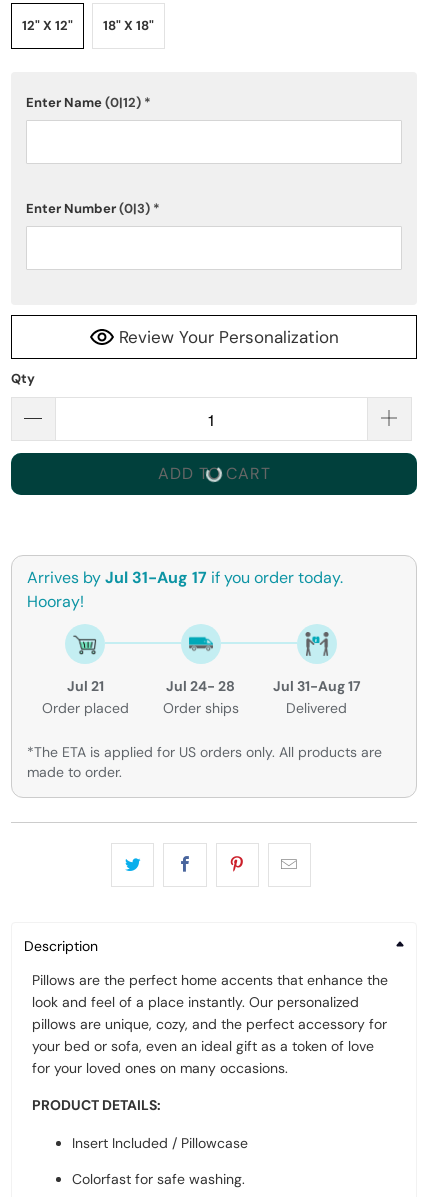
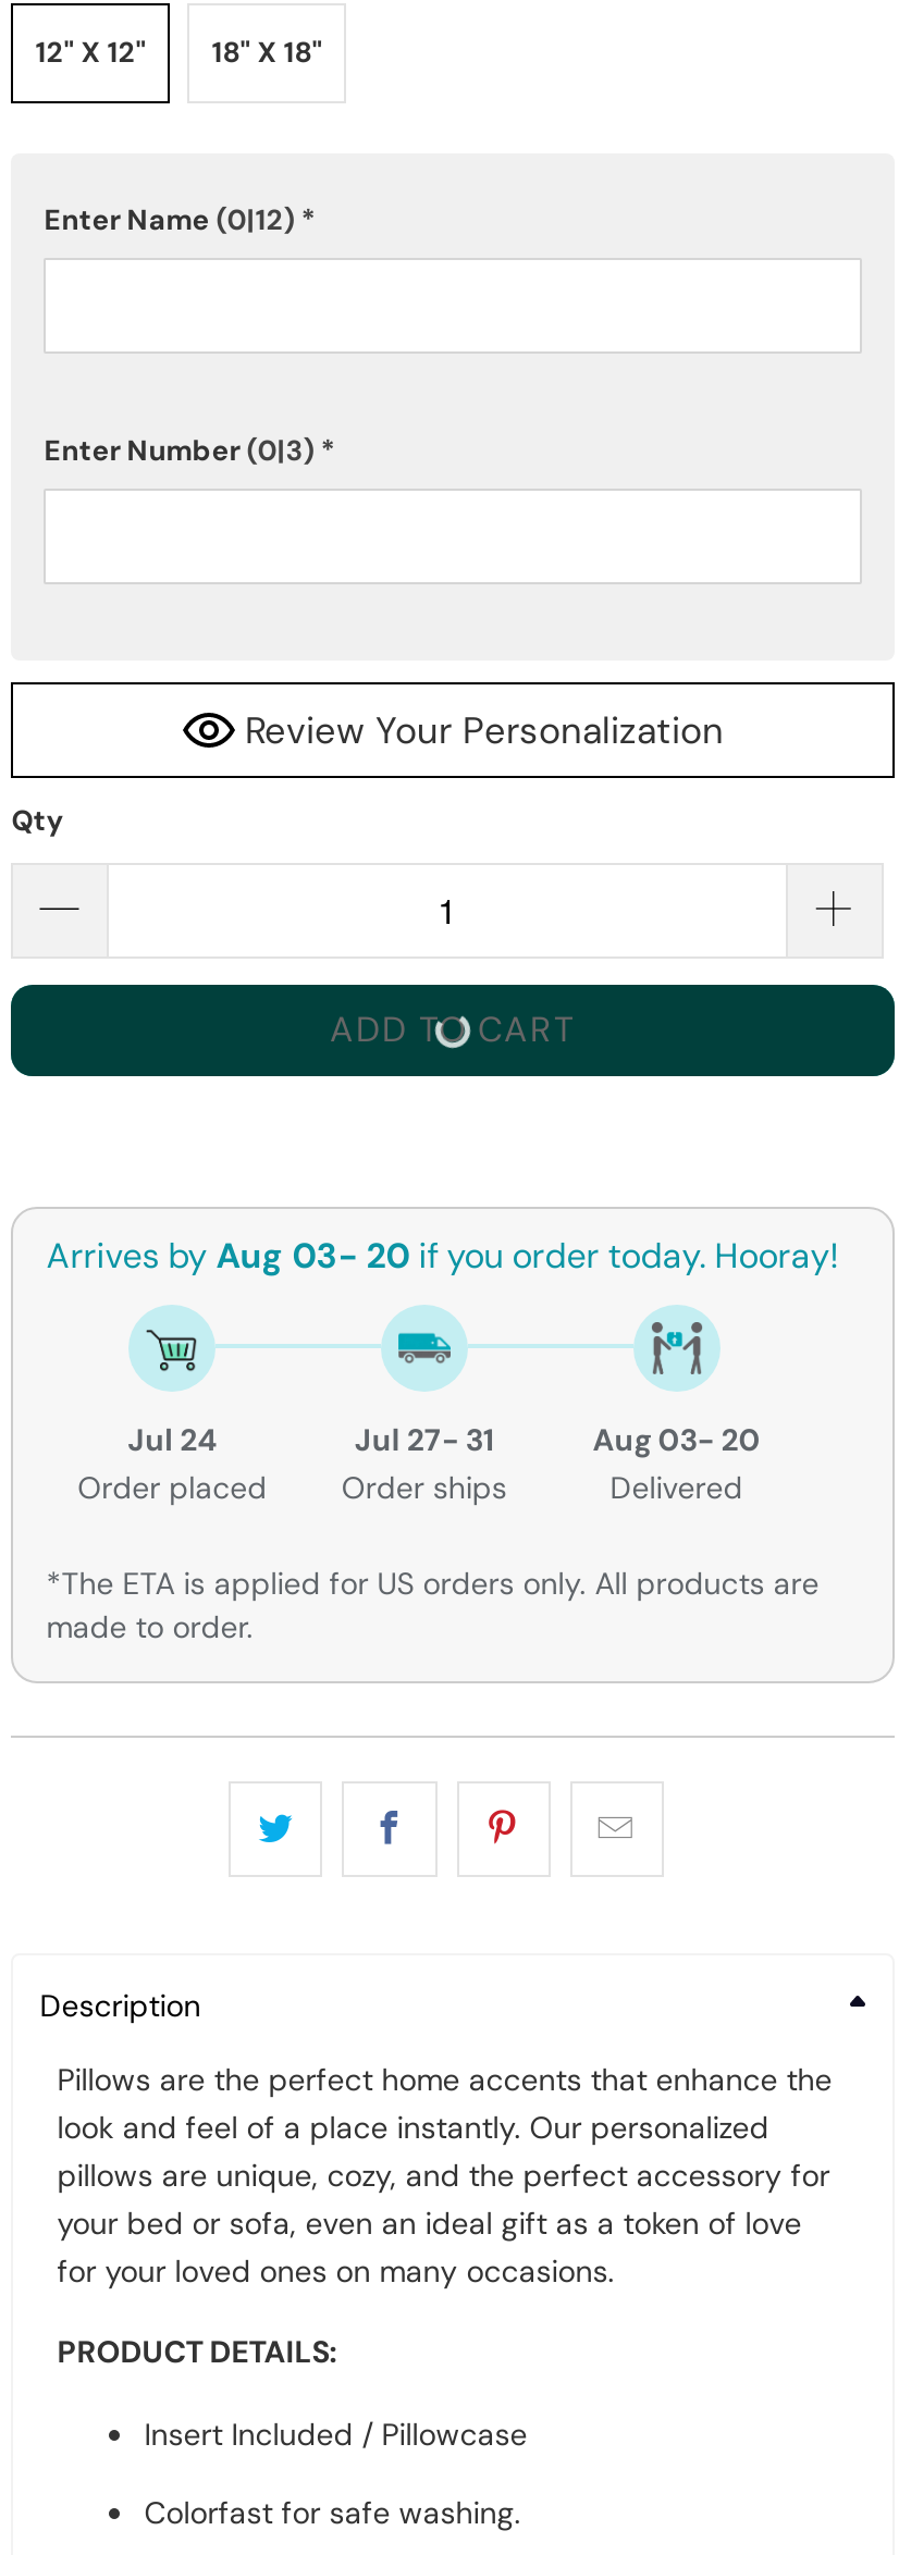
[27,567,343,612] Arrives by Jul 31-Aug 17 if you order today. | Hooray! -> [46,1232,838,1278] Arrives by Aug 03- 20 if you order today. Hooray!
[67,677,104,695] Jul 21 -> [128,1419,217,1458] Jul 24
[166,677,235,695] Jul 24- 28 -> [355,1419,494,1458] Jul 27- 31
[273,677,361,695] Jul 31-Aug 17 -> [593,1419,760,1458] Aug 03- 20

